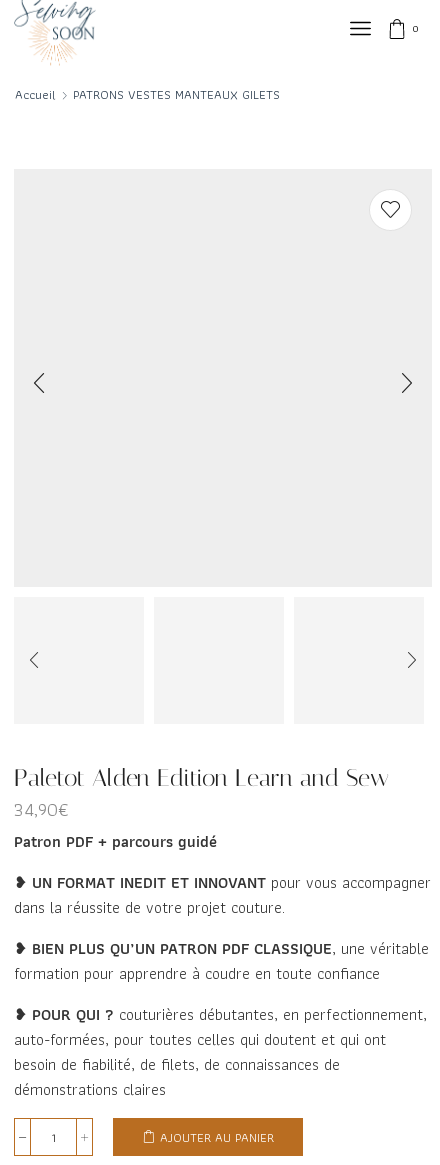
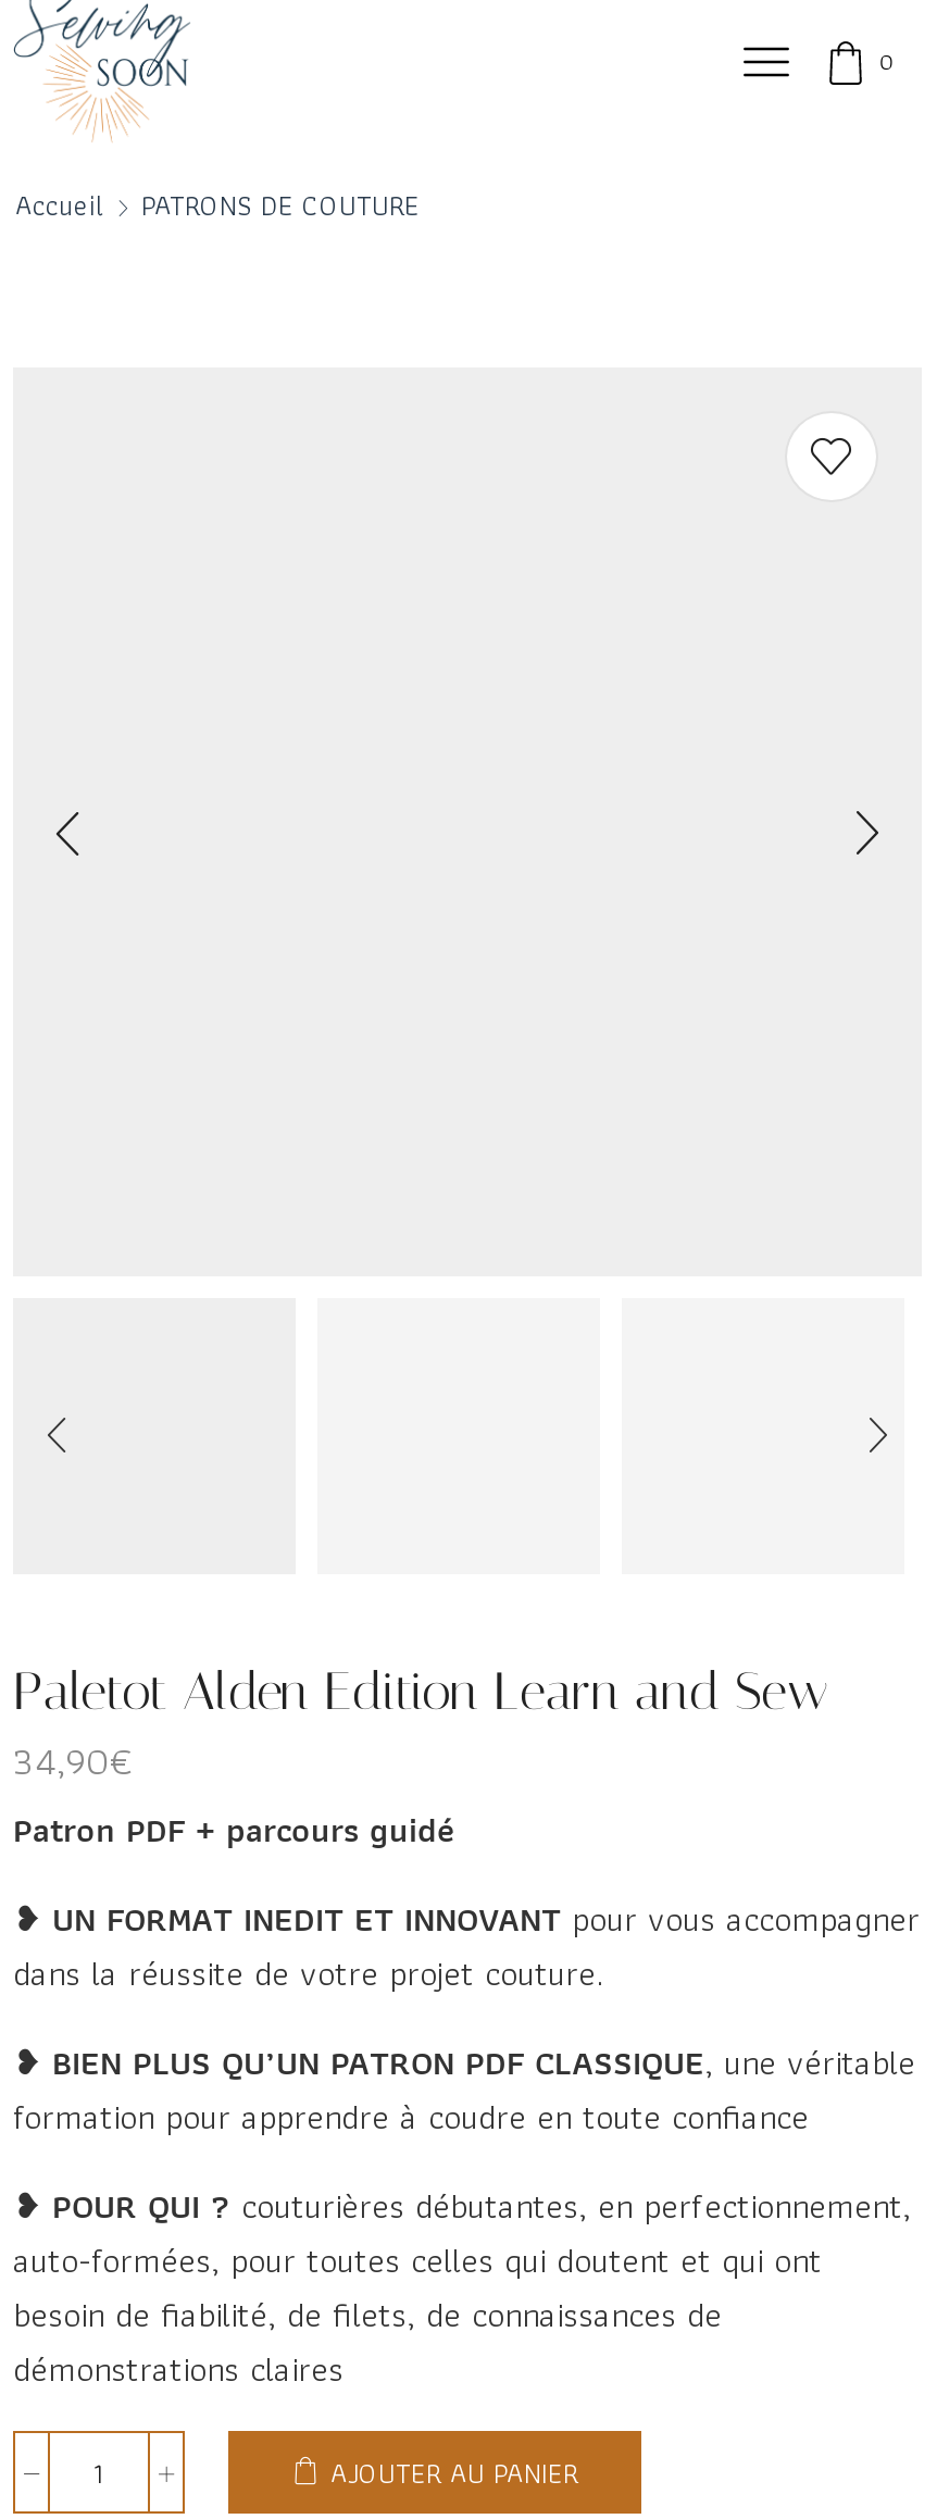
[73,84,280,105] PATRONS VESTES MANTEAUX GILETS -> [141,182,420,227] PATRONS DE COUTURE

